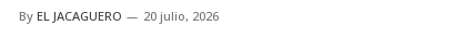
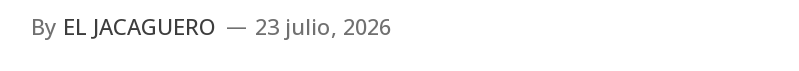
[19,7,219,24] By EL JACAGUERO 20 julio, 2026 -> [31,10,391,40] By EL JACAGUERO 23 julio, 2026

